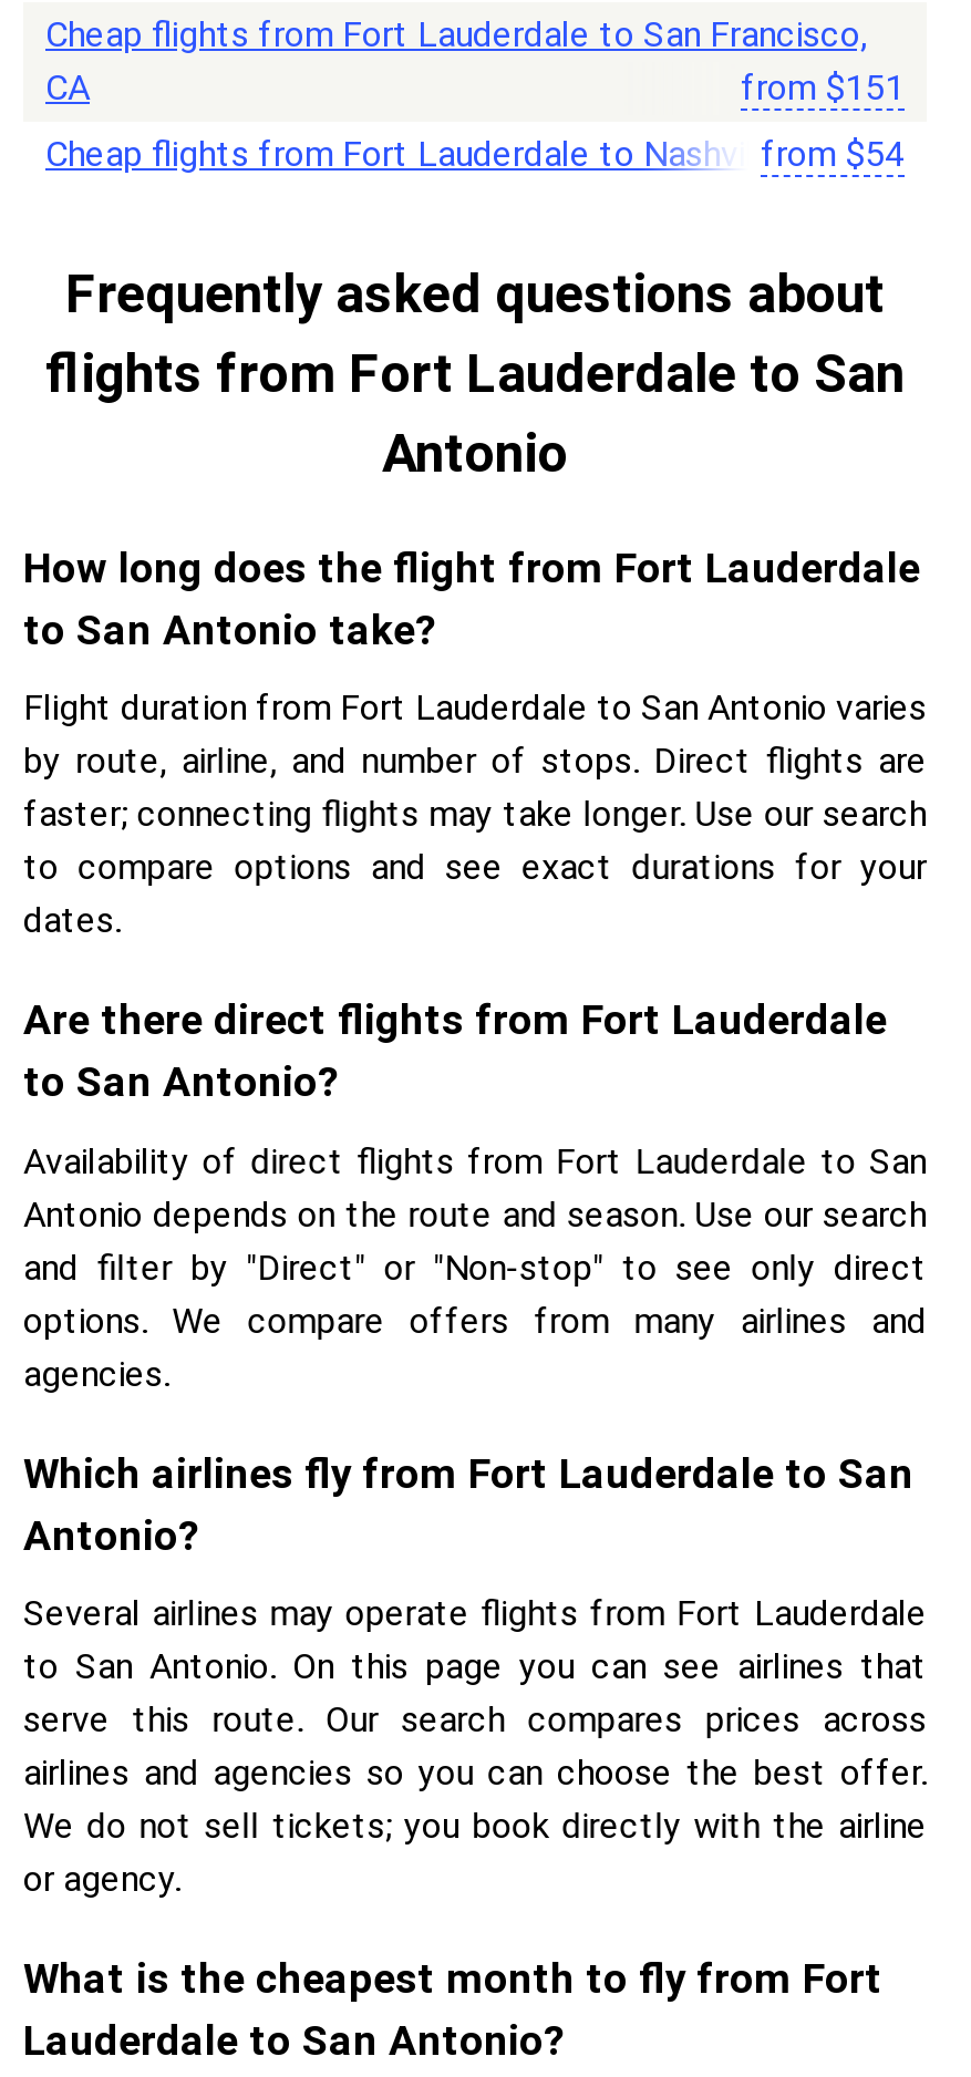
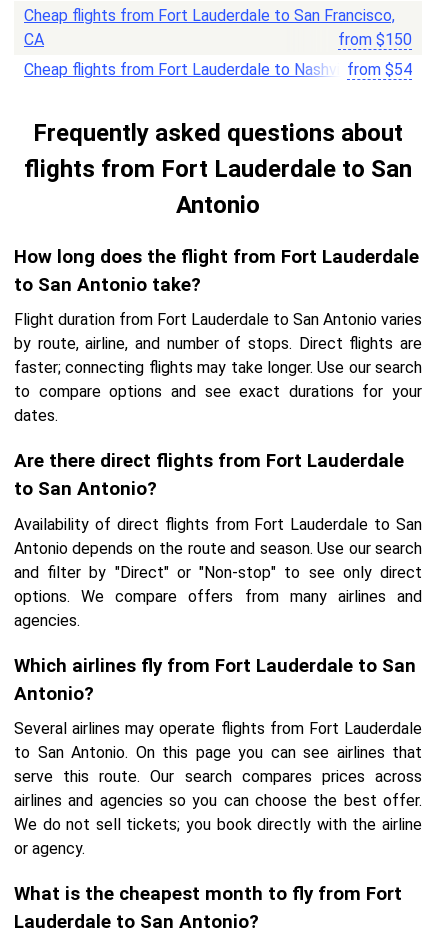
[741,66,905,108] from $151 -> [338,30,412,49] from $150

